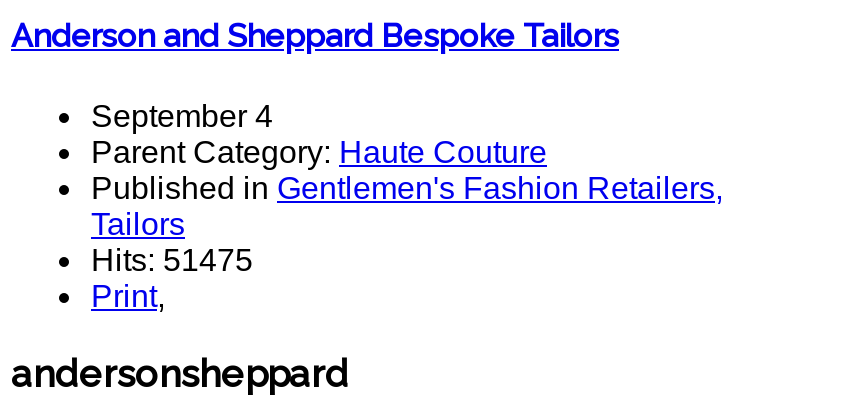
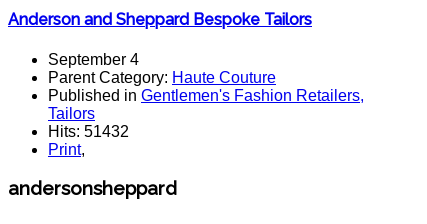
[91,242,253,276] Hits: 51475 -> [48,122,129,139] Hits: 51432

